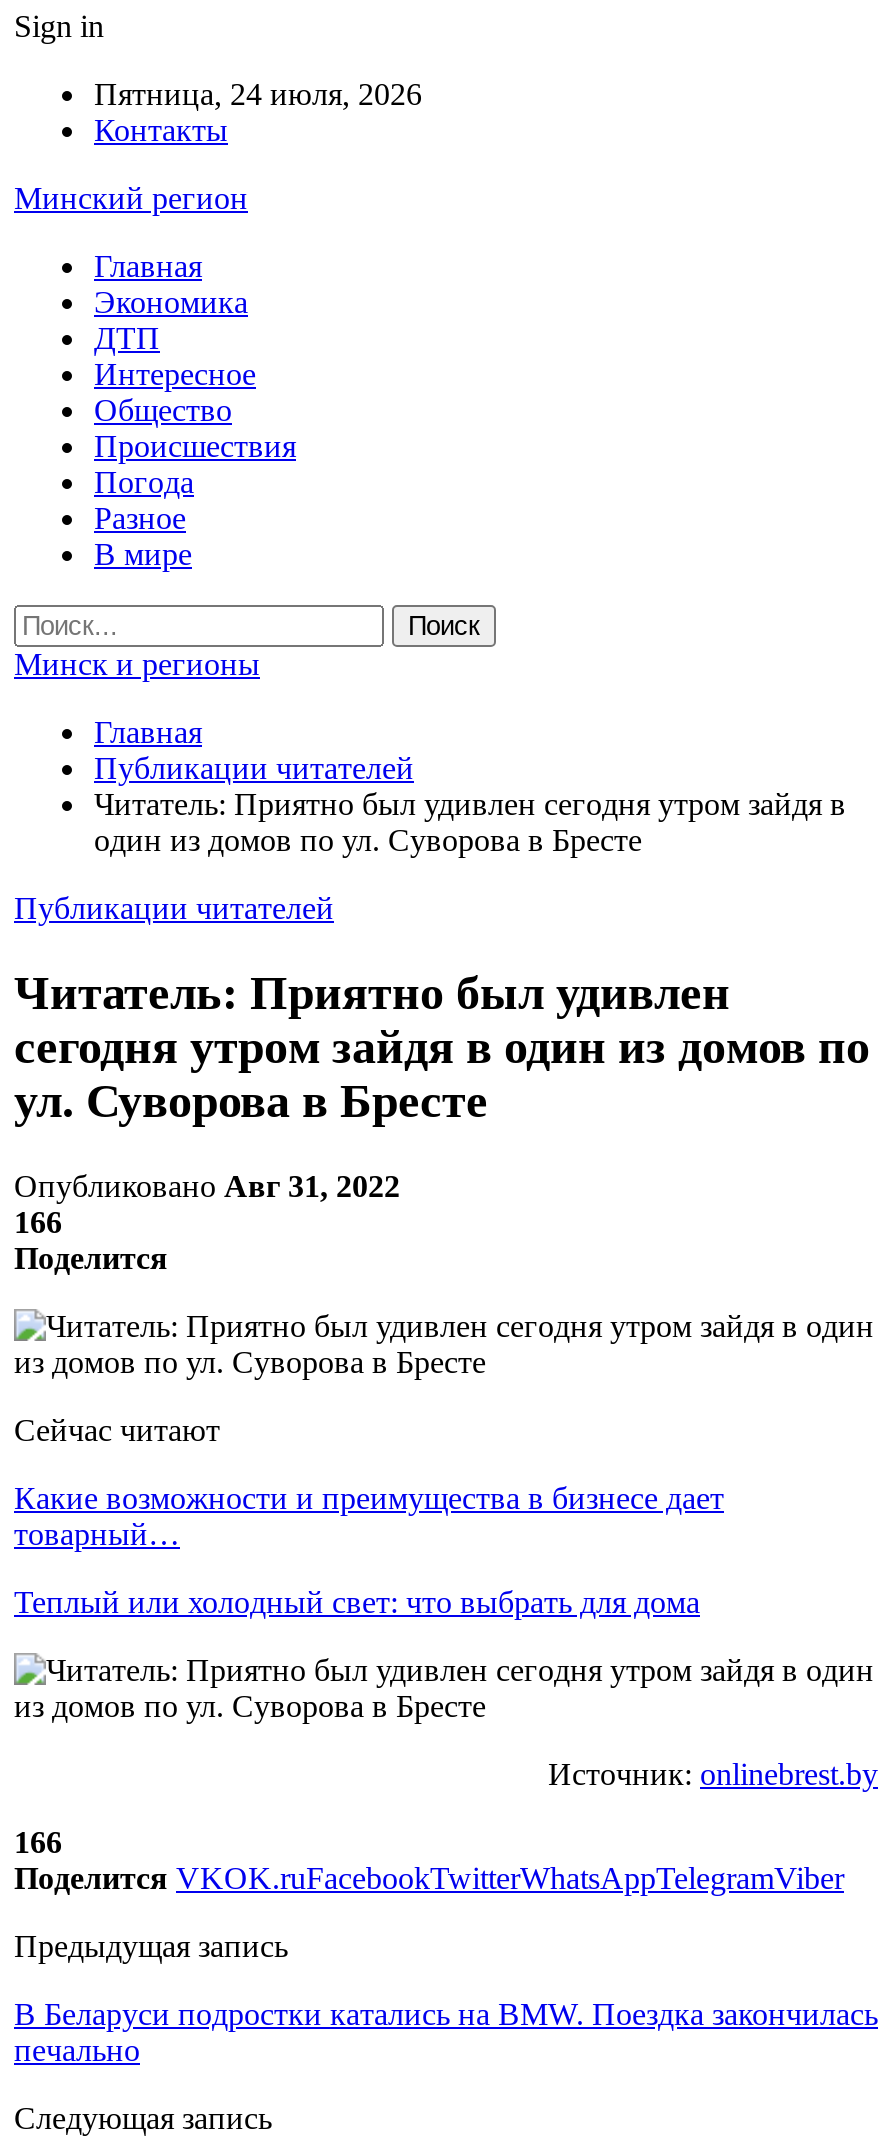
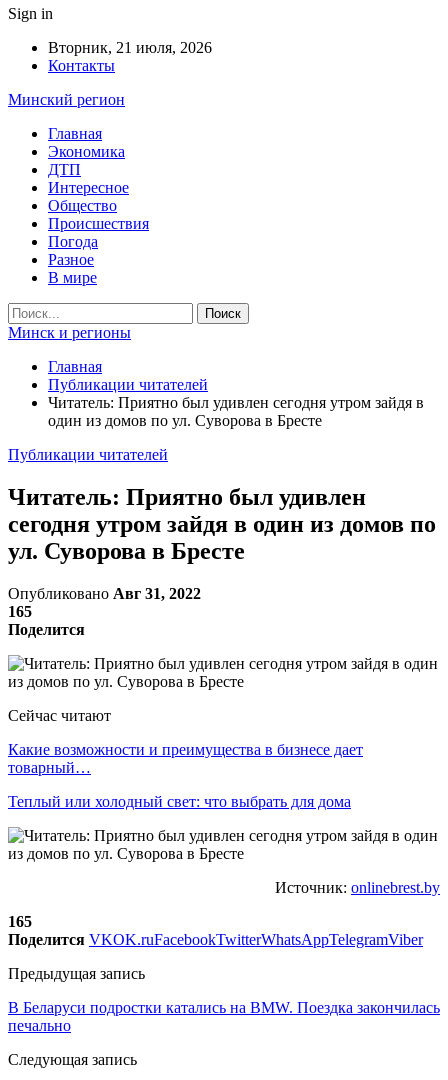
[94,77,422,111] Пятница, 24 июля, 2026 -> [48,39,212,56] Вторник, 21 июля, 2026
[14,1205,62,1239] 166 -> [8,603,32,620] 165
[14,1825,62,1859] 166 -> [8,913,32,930] 165

